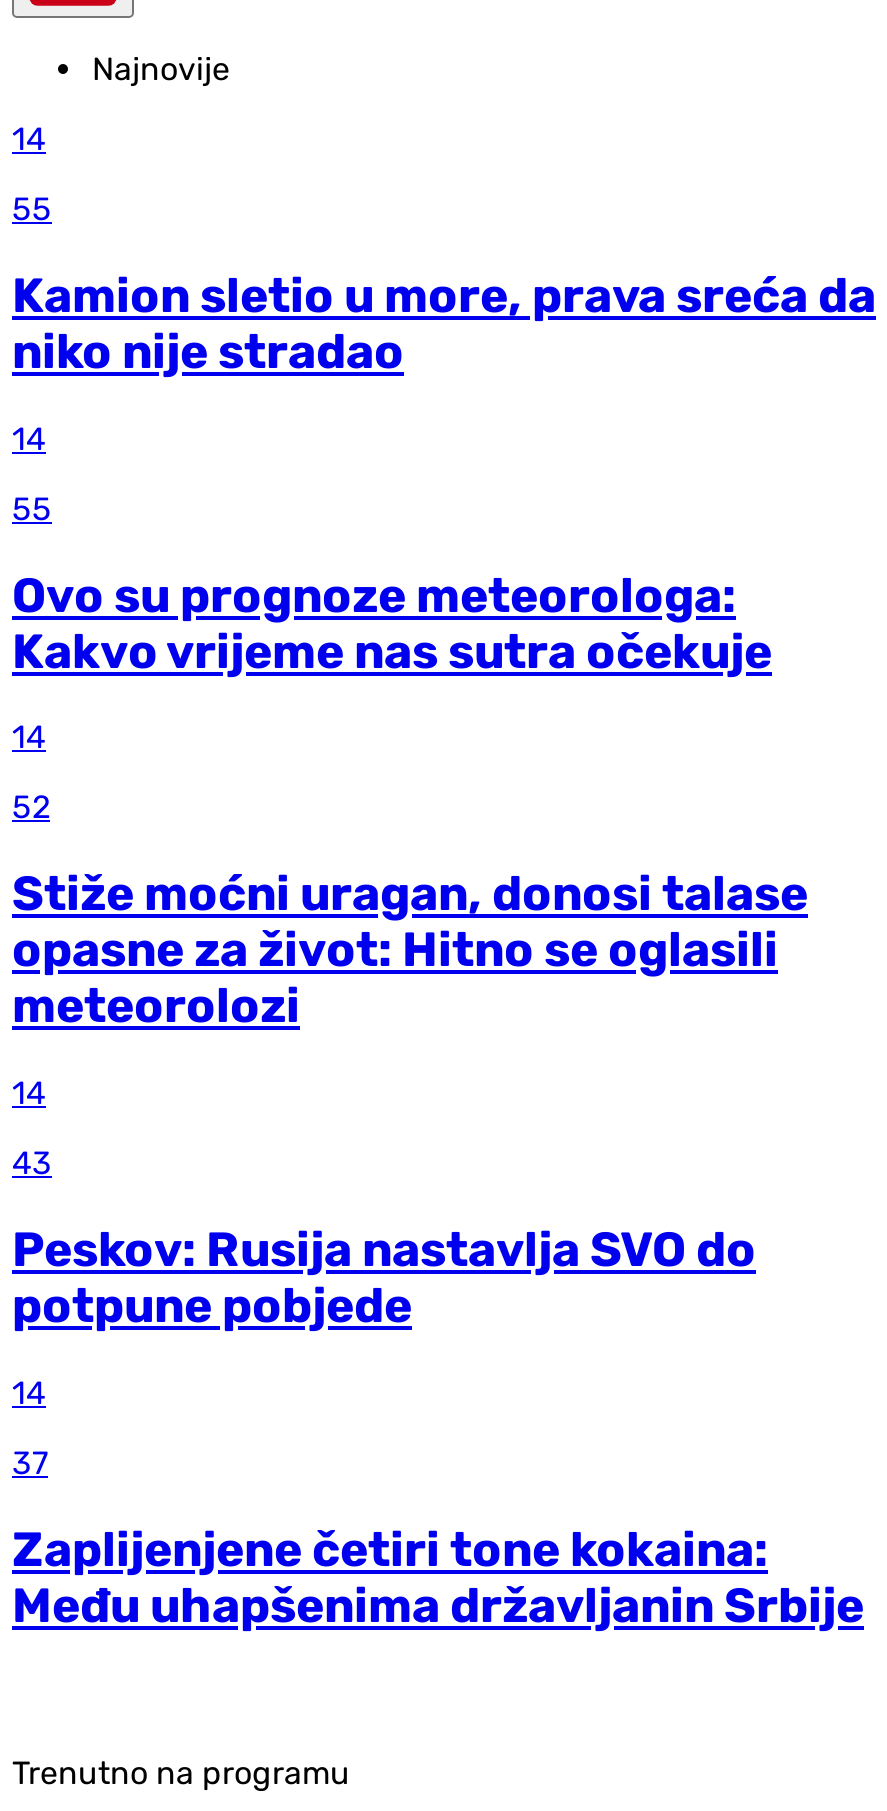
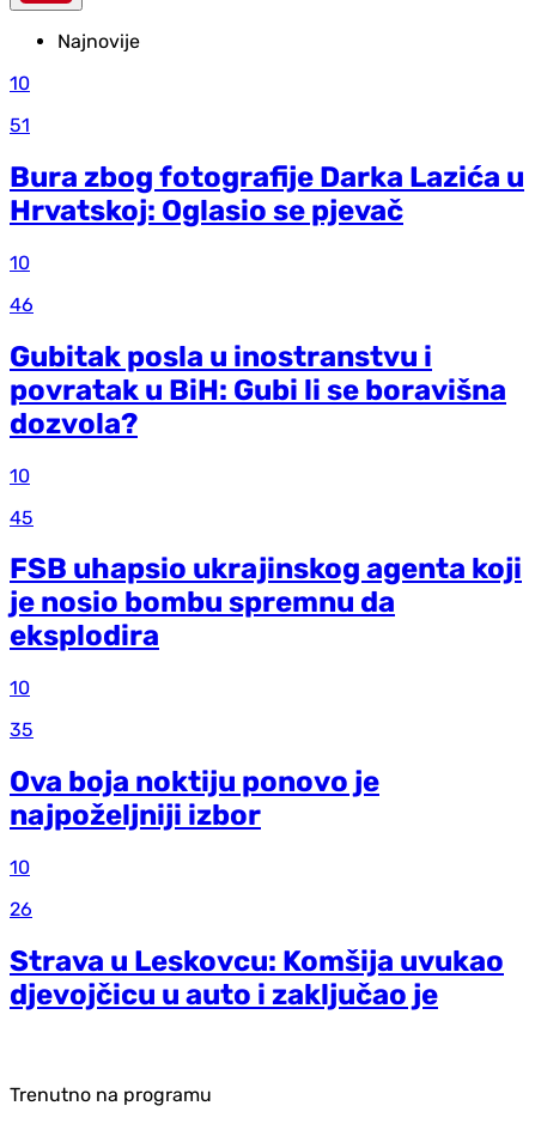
[12,120,46,158] 14 -> [10,72,30,94] 10
[12,190,52,228] 55 -> [10,114,30,136] 51
[12,268,876,380] Kamion sletio u more, prava sreća da | niko nije stradao -> [10,160,524,227] Bura zbog fotografije Darka Lazića u | Hrvatskoj: Oglasio se pjevač
[12,419,46,457] 14 -> [10,251,30,274] 10
[12,489,52,527] 55 -> [10,293,34,316] 46
[12,567,772,679] Ovo su prognoze meteorologa: | Kakvo vrijeme nas sutra očekuje -> [10,339,506,440] Gubitak posla u inostranstvu i | povratak u BiH: Gubi li se boravišna | dozvola?
[12,719,46,757] 14 -> [10,464,30,487] 10
[12,789,50,827] 52 -> [10,506,34,528] 45
[12,867,808,1035] Stiže moćni uragan, donosi talase | opasne za život: Hitno se oglasili | meteorolozi -> [10,552,522,653] FSB uhapsio ukrajinskog agenta koji | je nosio bombu spremnu da | eksplodira
[12,1075,46,1113] 14 -> [10,677,30,699] 10
[12,1145,52,1183] 43 -> [10,719,34,741] 35
[12,1222,756,1334] Peskov: Rusija nastavlja SVO do | potpune pobjede -> [10,765,379,832] Ova boja noktiju ponovo je | najpoželjniji izbor
[12,1374,46,1412] 14 -> [10,856,30,879] 10
[12,1444,48,1482] 37 -> [10,898,32,921] 26
[12,1522,864,1634] Zaplijenjene četiri tone kokaina: | Među uhapšenima državljanin Srbije -> [10,944,504,1011] Strava u Leskovcu: Komšija uvukao | djevojčicu u auto i zaključao je

